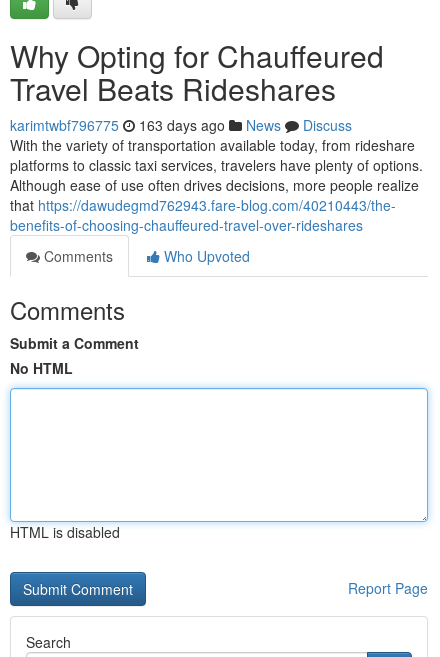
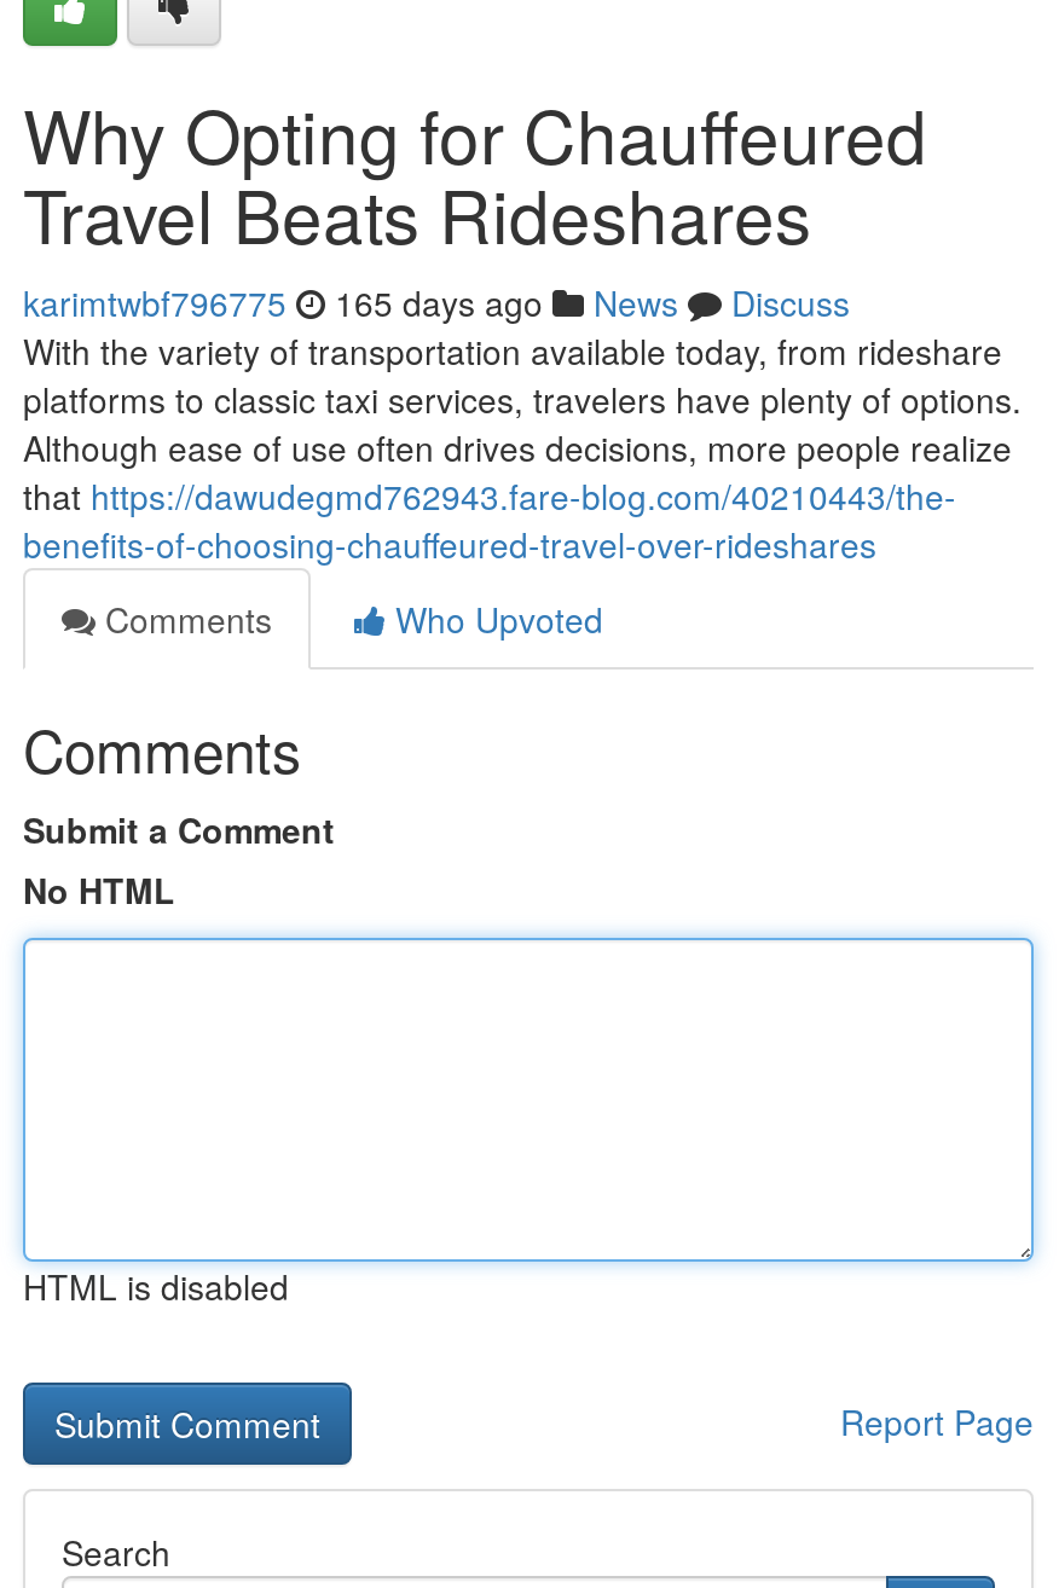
[10,115,352,135] karimtwbf796775 163 days ago News Discuss -> [23,278,850,326] karimtwbf796775 165 days ago News Discuss

